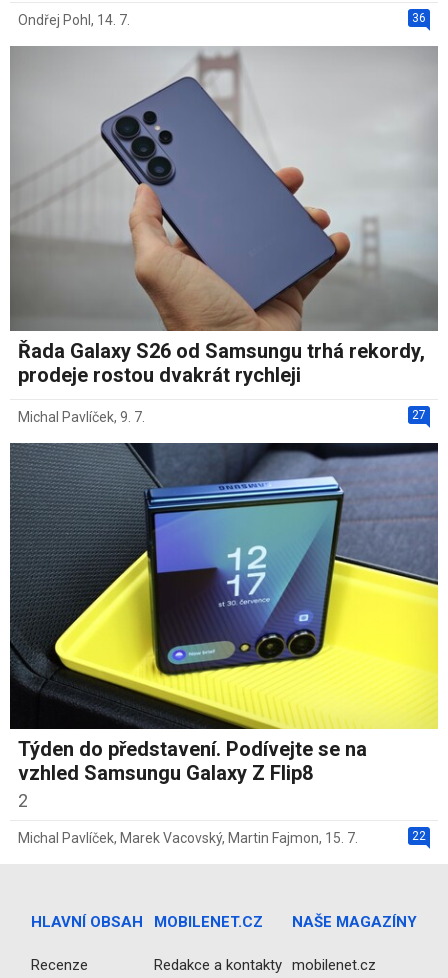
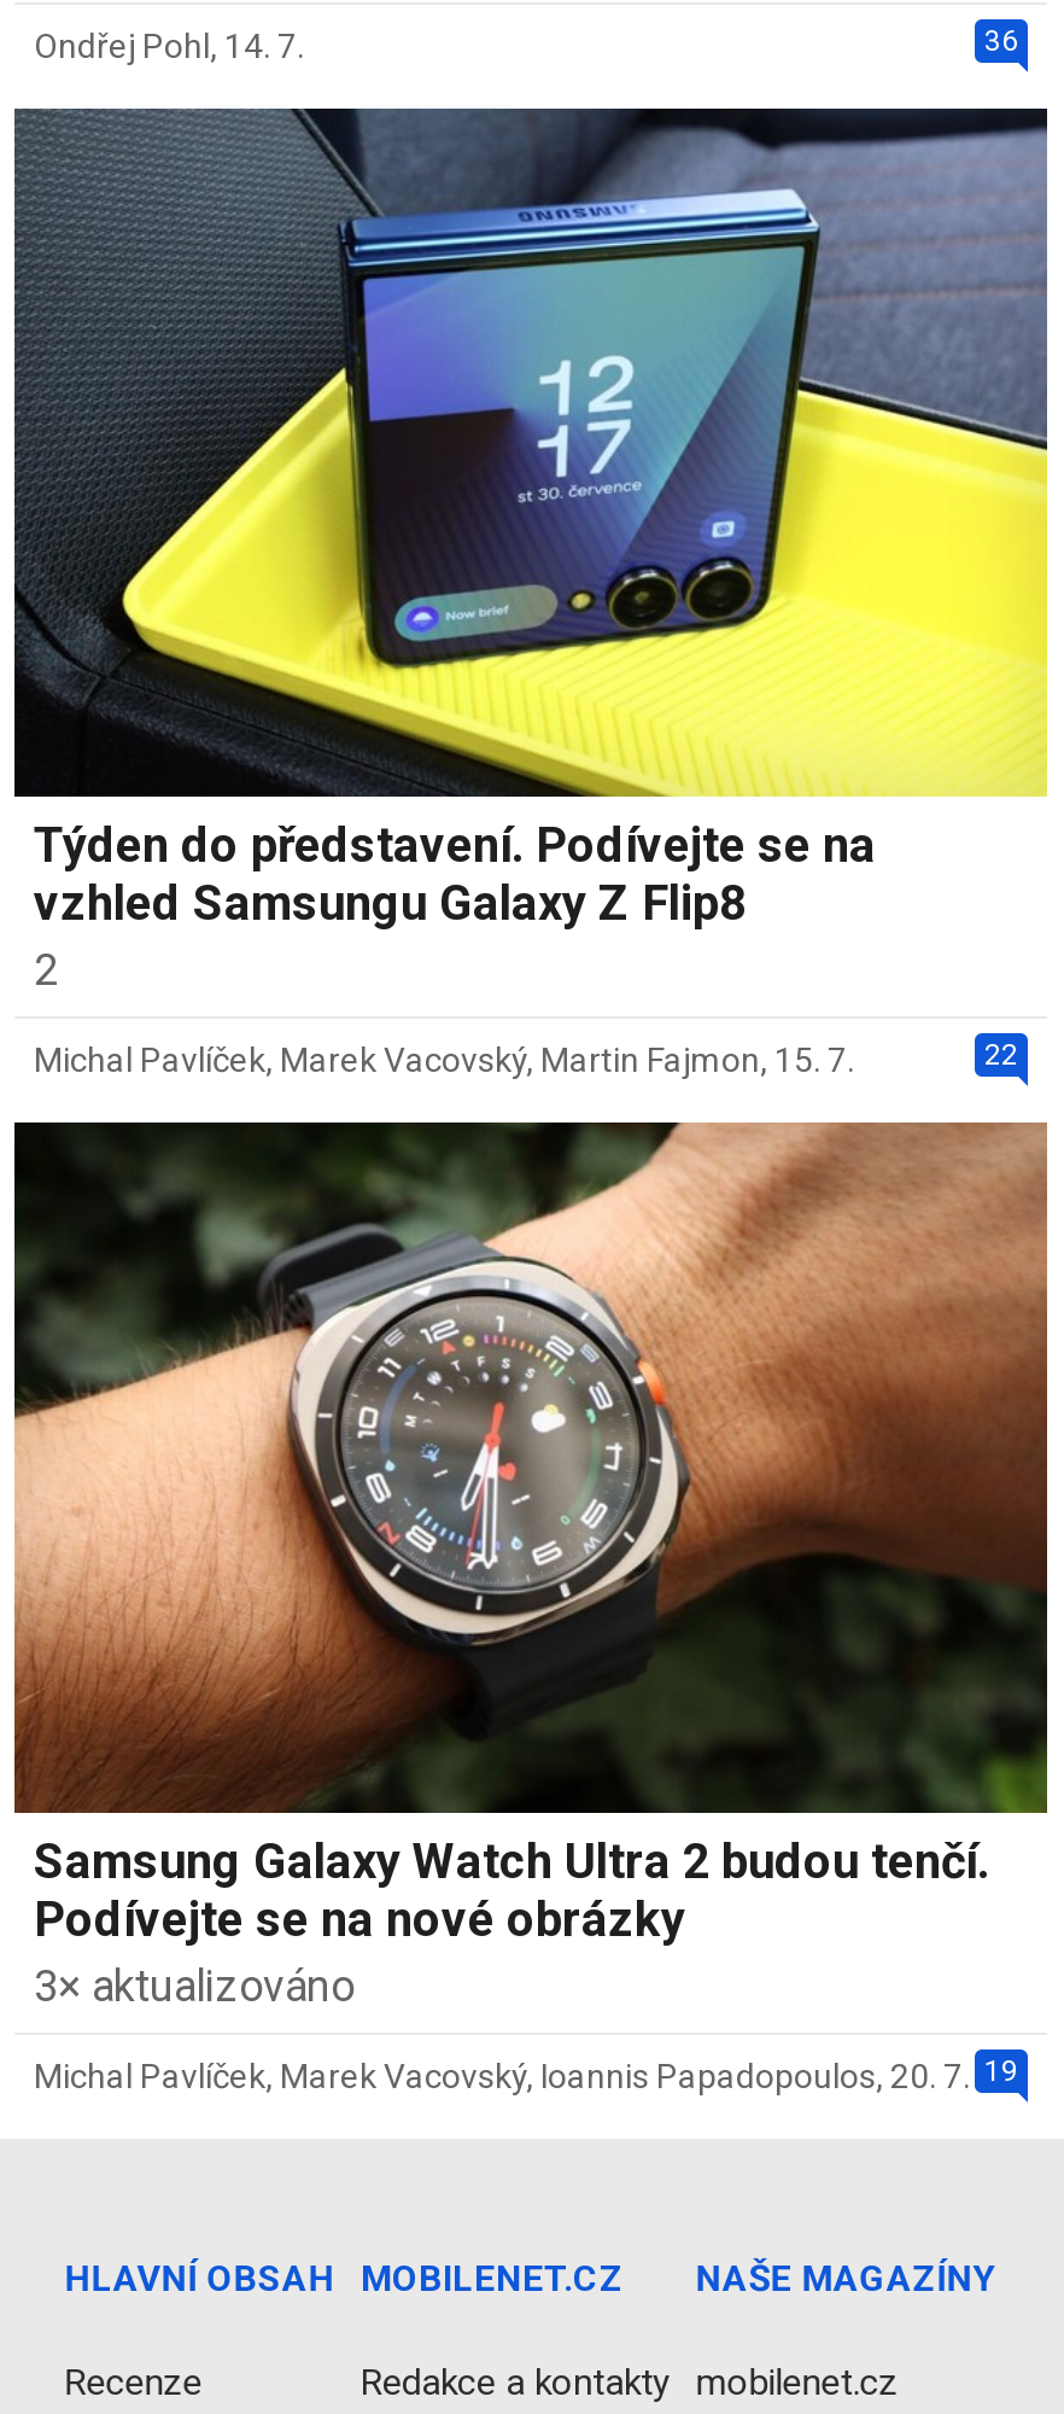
[10,47,439,425] [image] | Řada Galaxy S26 od Samsungu trhá rekordy, | prodeje rostou dvakrát rychleji | 27 | Michal Pavlíček, 9. 7. -> none
moved [9,442,439,846] -> [12,106,1050,1080]: [image] | Týden do představení. Podívejte se na | vzhled Samsungu Galaxy Z Flip8 | 2 | 22 | Michal Pavlíček, Marek Vacovský, Martin Fajmon, 15. 7.
none -> [12,1120,1050,2094] [image] | Samsung Galaxy Watch Ultra 2 budou tenčí. | Podívejte se na nové obrázky | 3× aktualizováno | 19 | Michal Pavlíček, Marek Vacovský, Ioannis Papadopoulos, 20. 7.

